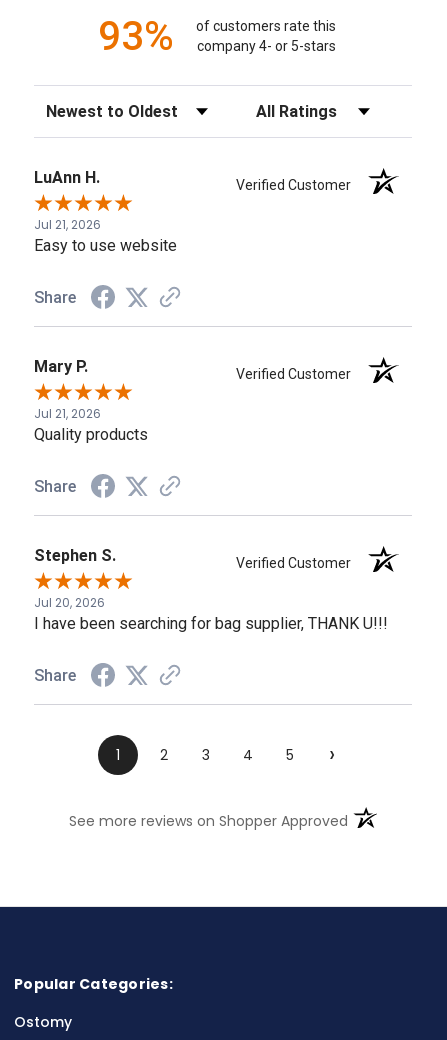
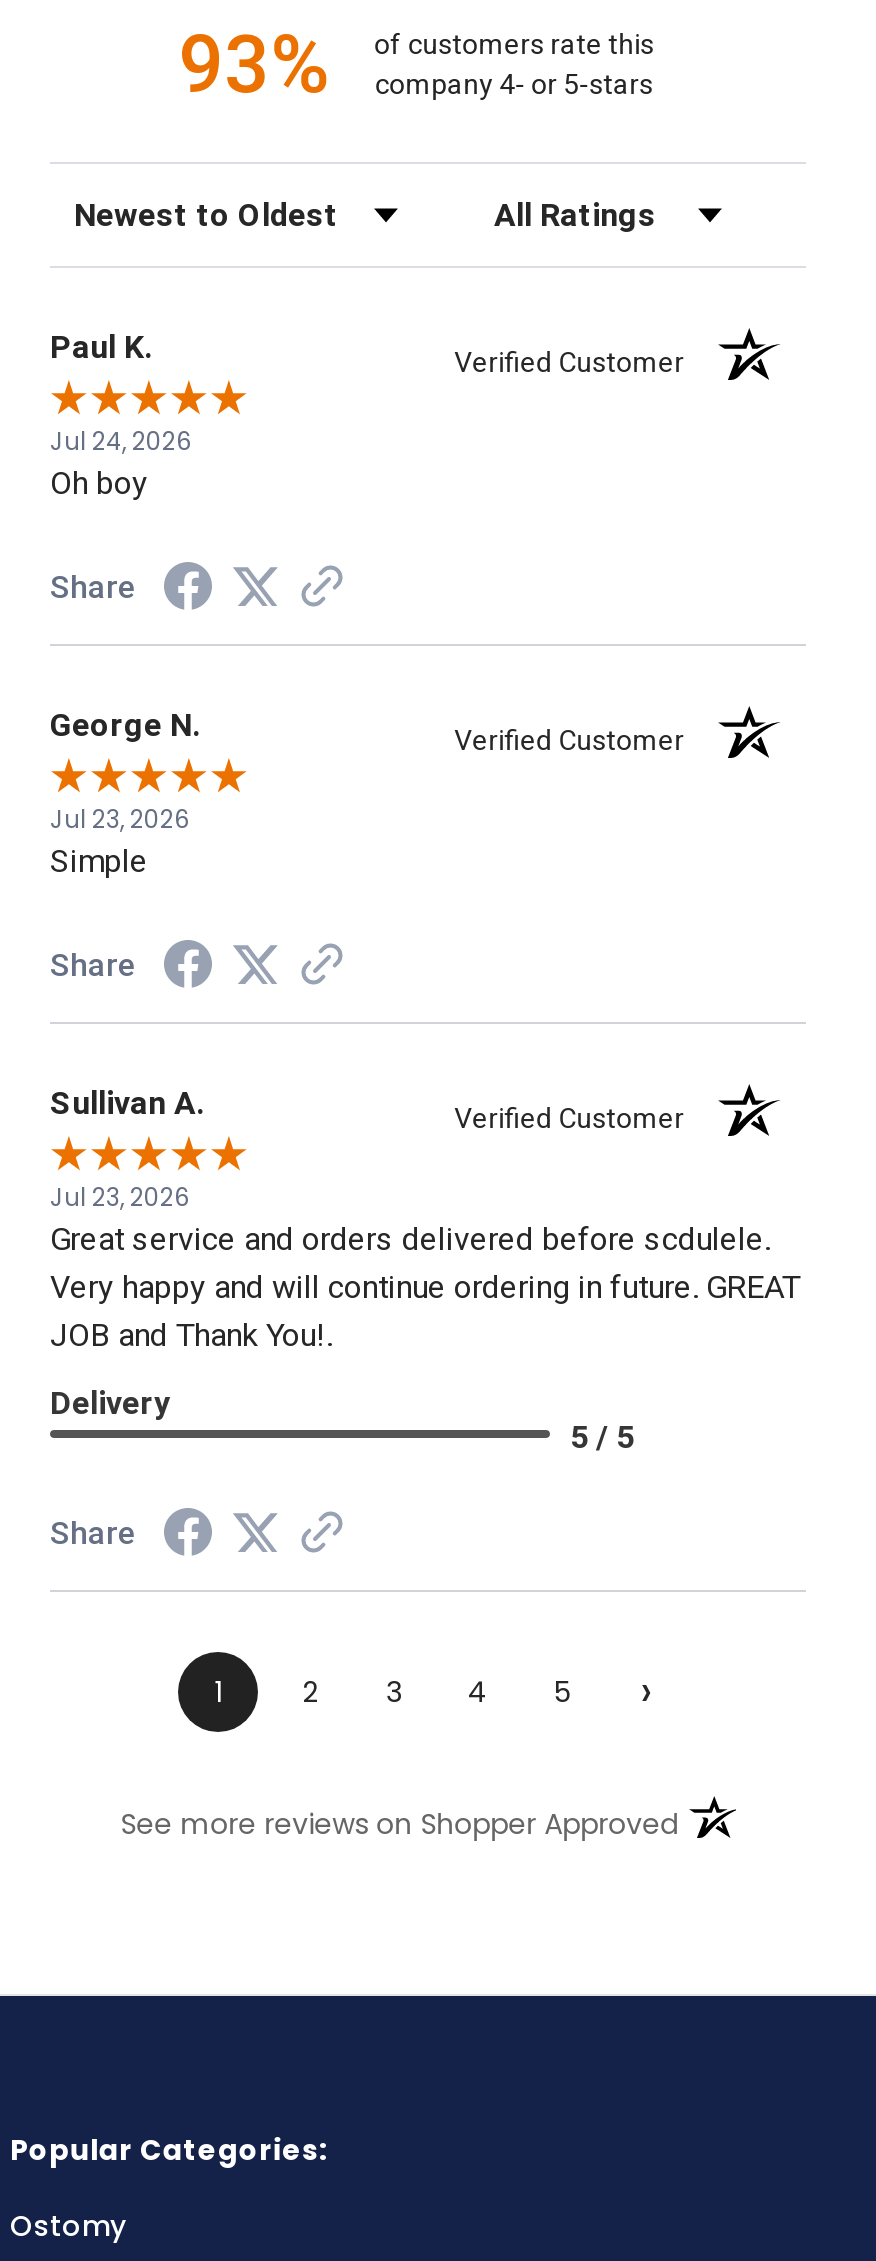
[34,168,100,187] LuAnn H. -> [50,328,152,366] Paul K.
[34,216,177,255] Jul 21, 2026 | Easy to use website -> [50,424,192,502] Jul 24, 2026 | Oh boy
[34,357,88,376] Mary P. -> [50,706,200,744] George N.
[34,405,148,444] Jul 21, 2026 | Quality products -> [50,802,190,880] Jul 23, 2026 | Simple
[34,546,116,565] Stephen S. -> [50,1084,204,1122] Sullivan A.
[34,594,388,633] Jul 20, 2026 | I have been searching for bag supplier, THANK U!!! -> [50,1180,800,1457] Jul 23, 2026 | Great service and orders delivered before scdulele. | Very happy and will continue ordering in future. GREAT | JOB and Thank You!. | Delivery | 5 / 5

